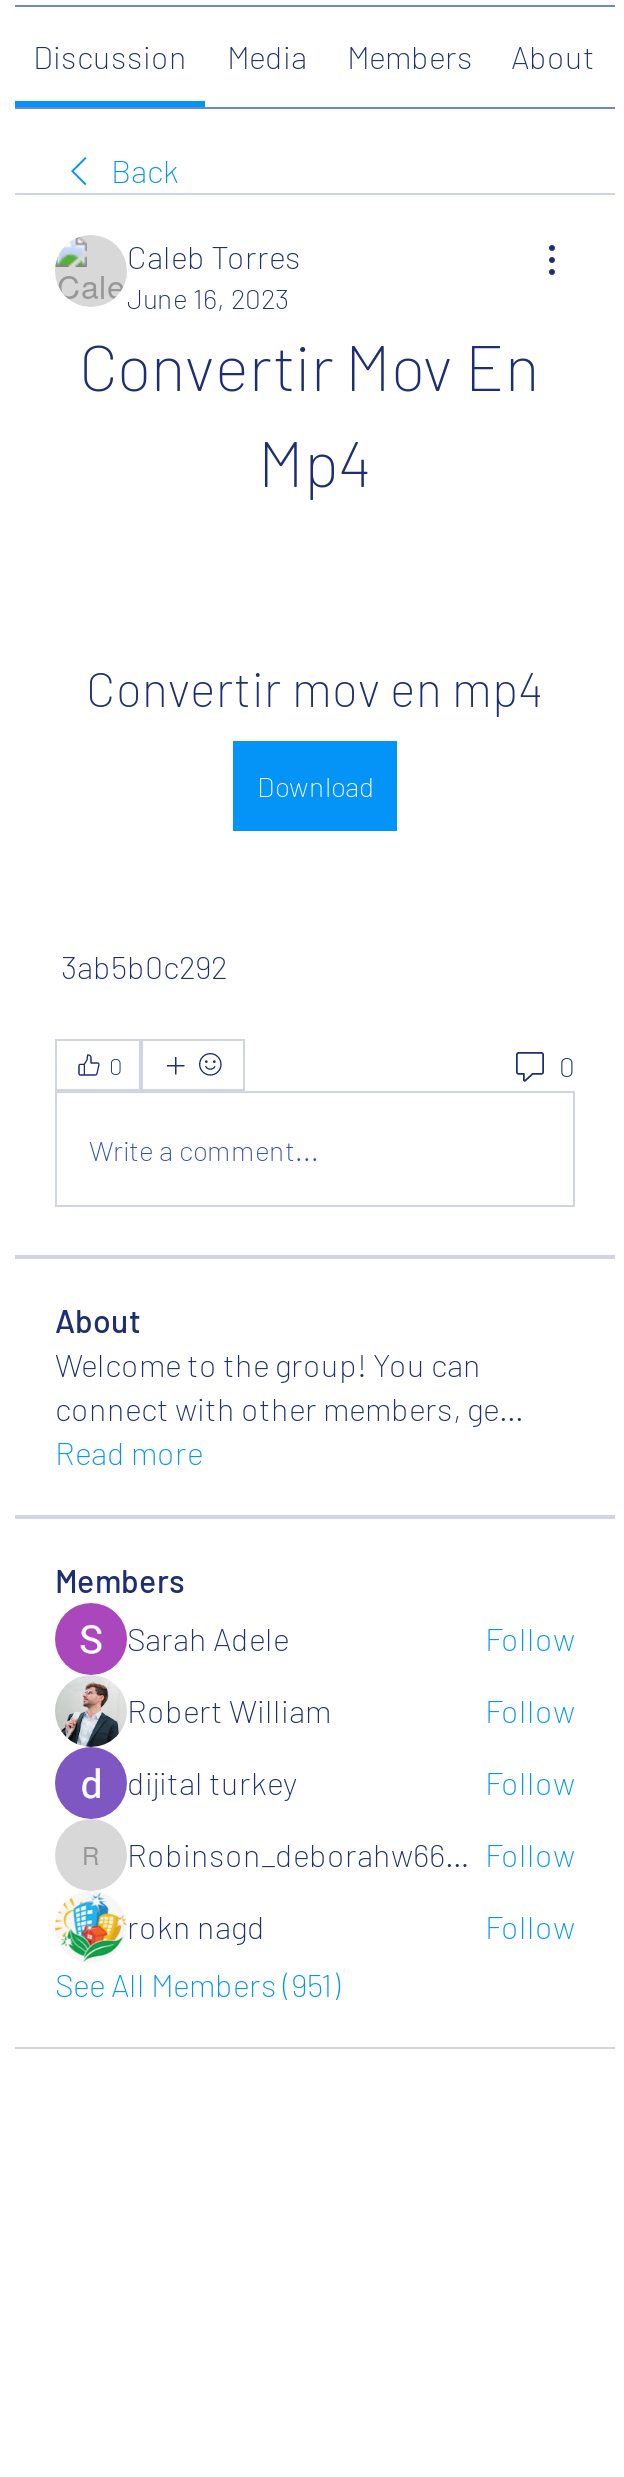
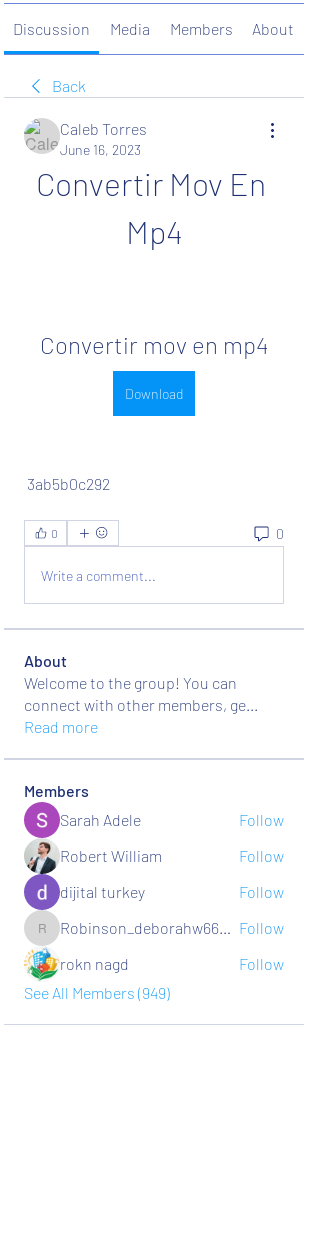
[55,1965,341,2003] See All Members (951) -> [24,983,170,1002] See All Members (949)

